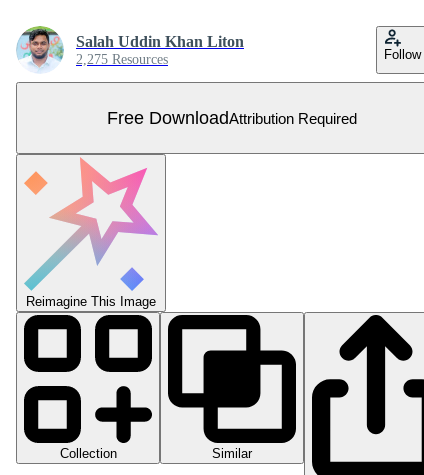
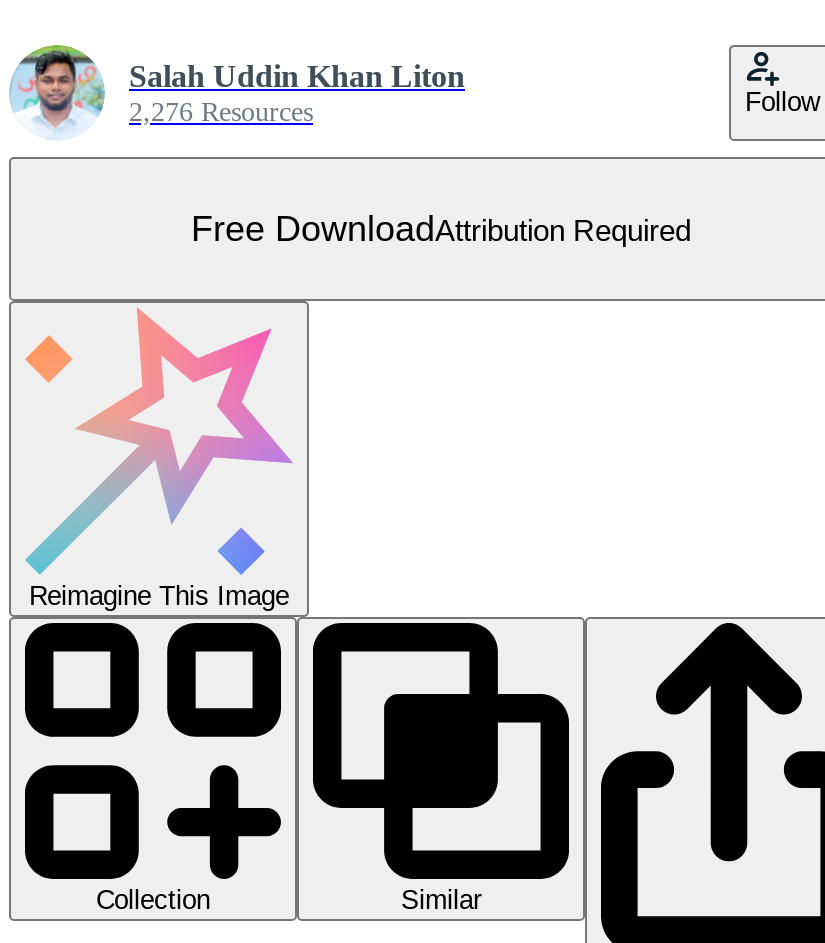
[76,52,168,67] 2,275 Resources -> [129,97,313,127] 2,276 Resources

